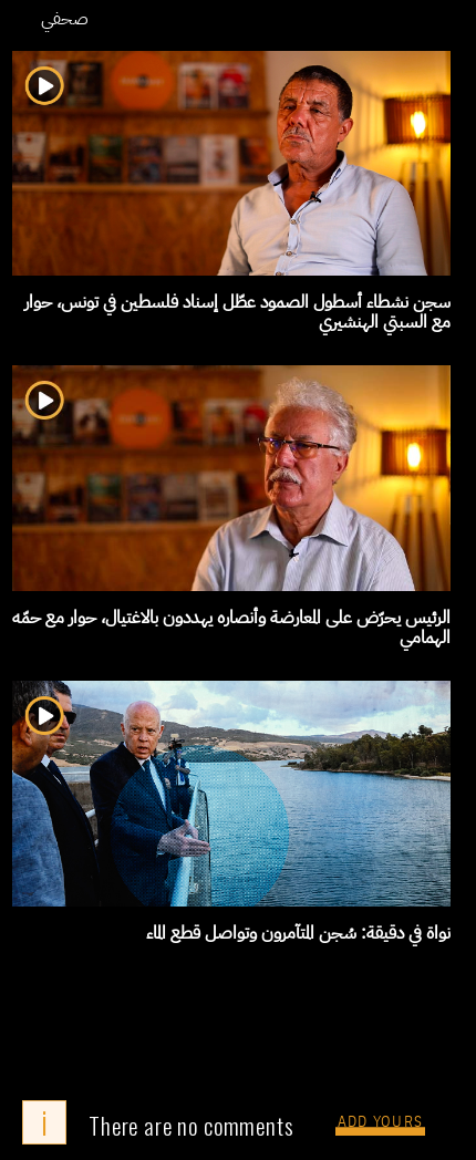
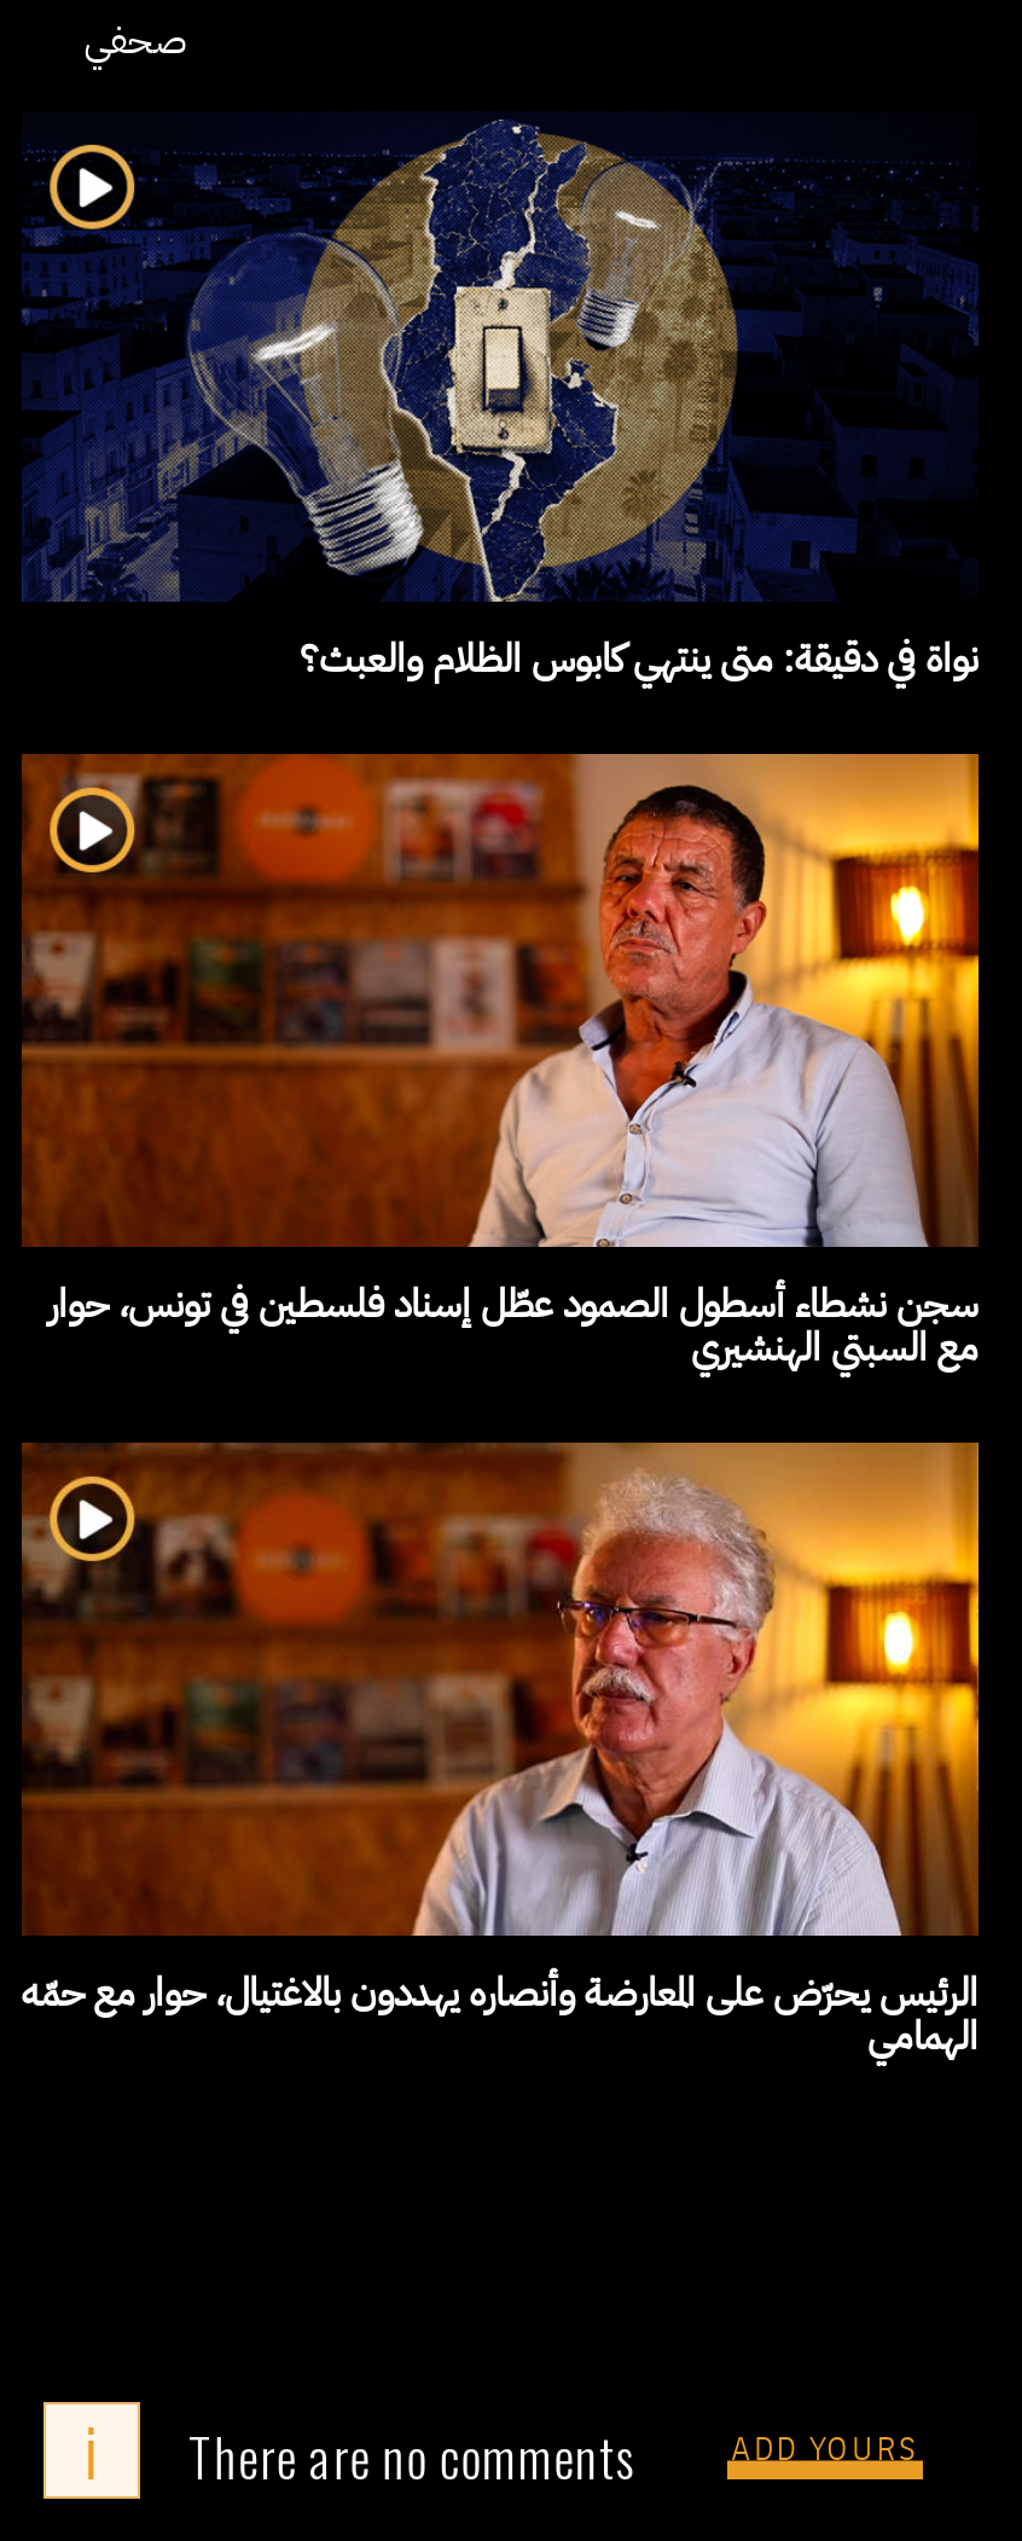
none -> [22,116,979,689] [image] | نواة في دقيقة: متى ينتهي كابوس الظلام والعبث؟
moved [11,50,452,651] -> [19,754,981,2066]: [image] | سجن نشطاء أسطول الصمود عطّل إسناد فلسطين في تونس، حوار | مع السبتي الهنشيري | الرئيس يحرّض على المعارضة وأنصاره يهددون بالاغتيال، حوار مع حمّه | الهمامي
[11,680,452,946] [image] | نواة في دقيقة: سُجن المتآمرون وتواصل قطع الماء -> none

